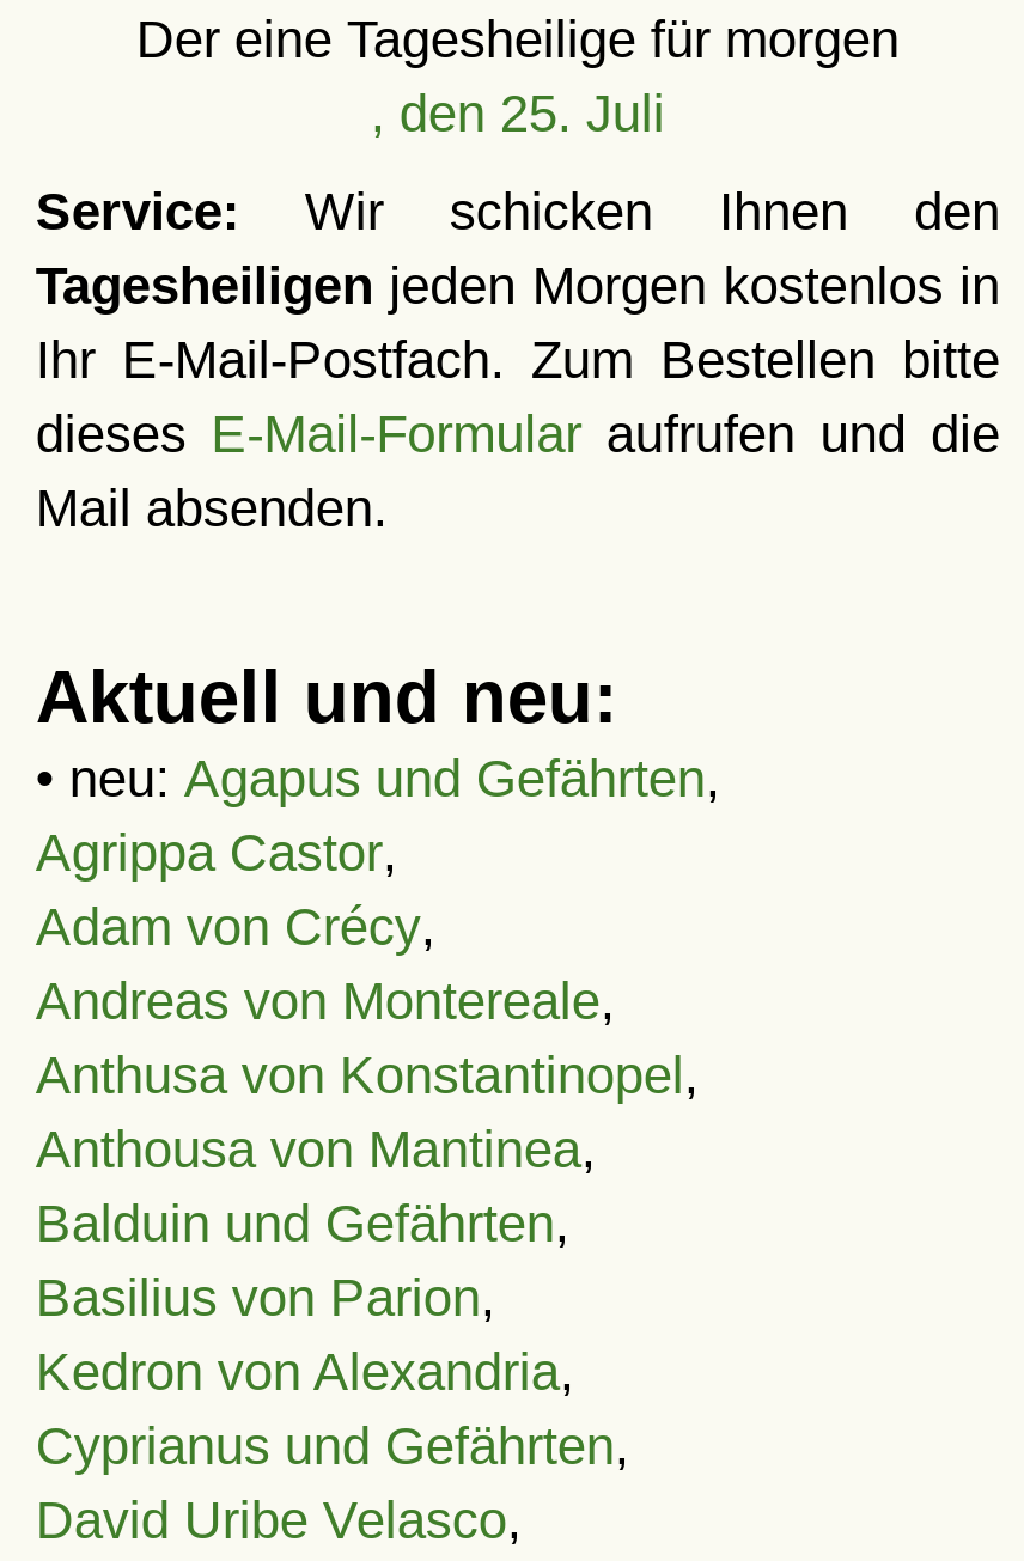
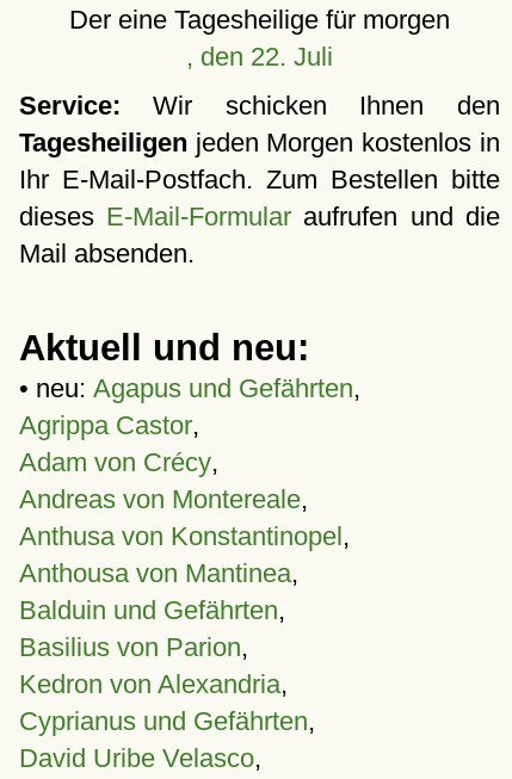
[371,84,665,144] , den 25. Juli -> [186,42,333,72] , den 22. Juli

